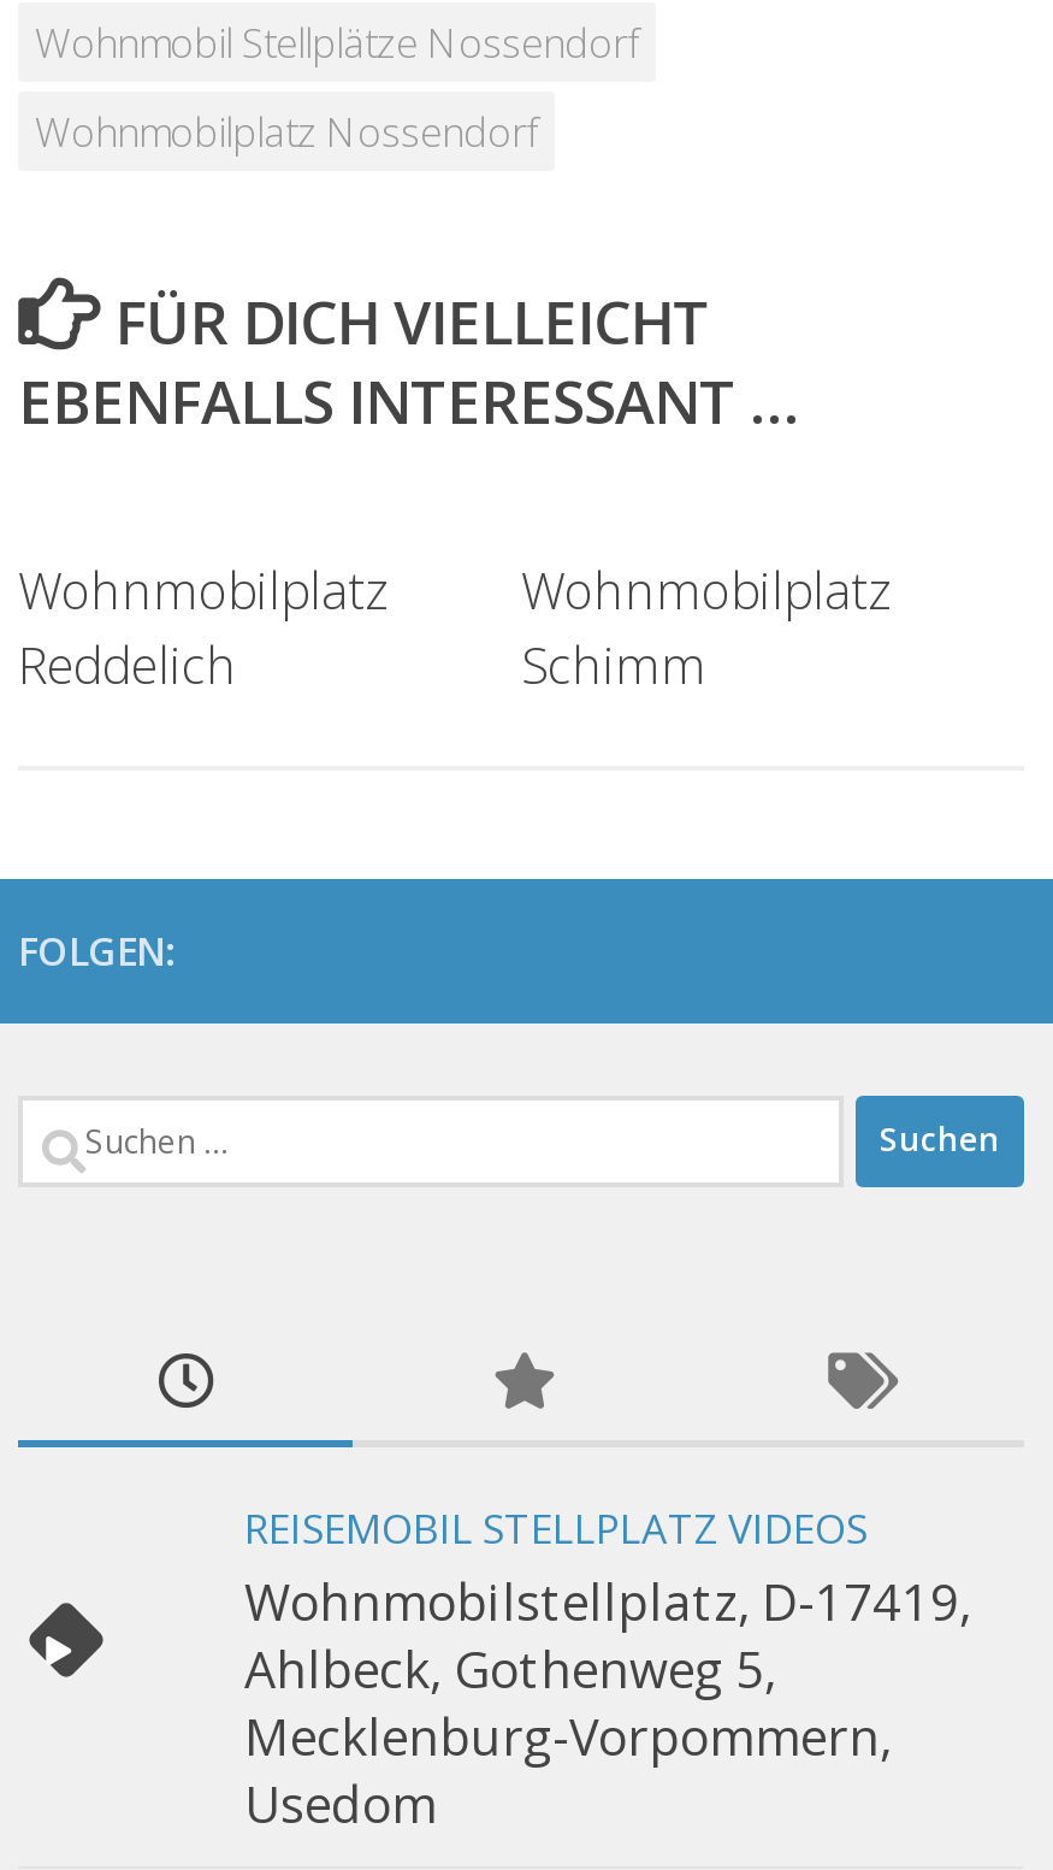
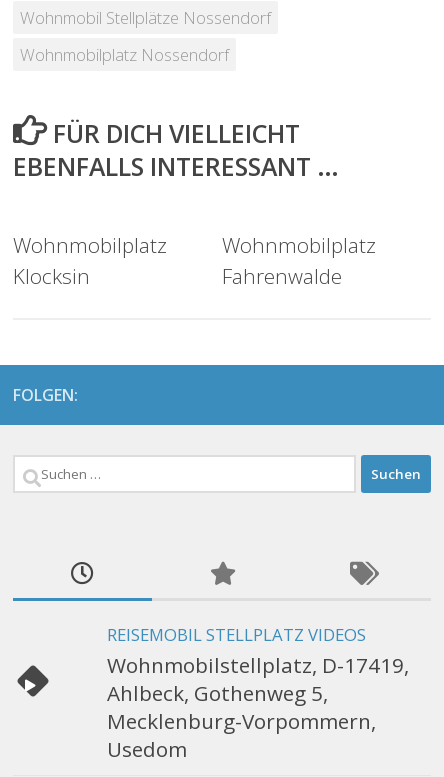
[18,630,237,698] Reddelich -> [13,262,90,290] Klocksin
[521,630,706,698] Schimm -> [222,262,342,290] Fahrenwalde

